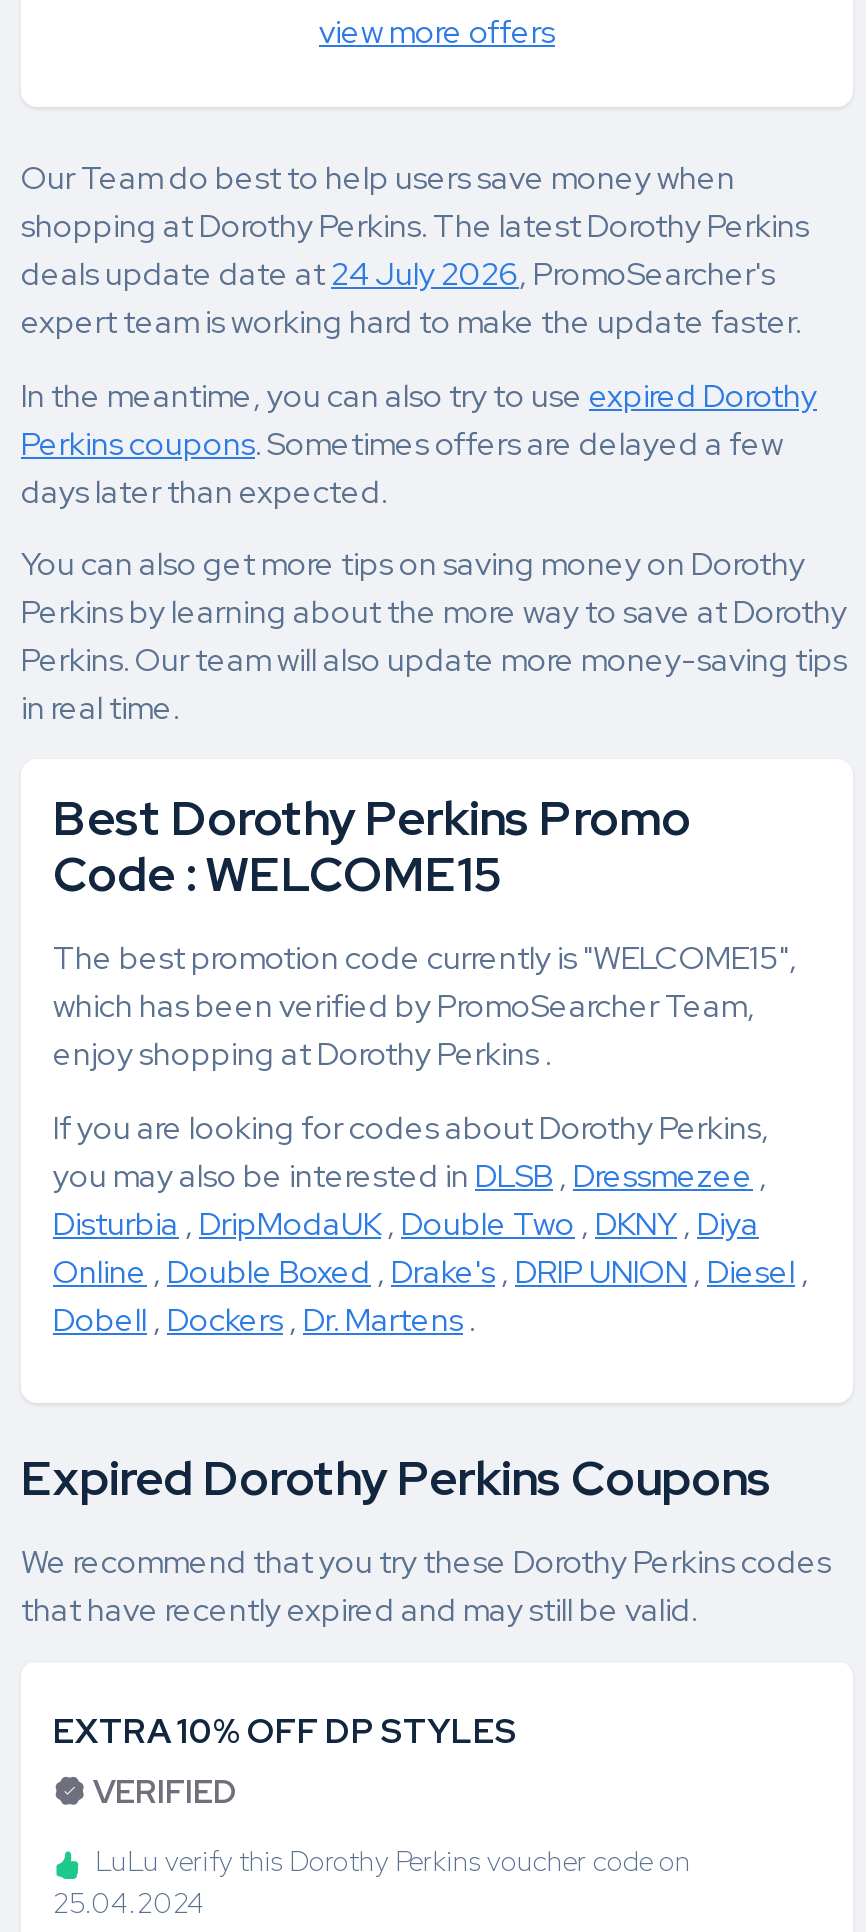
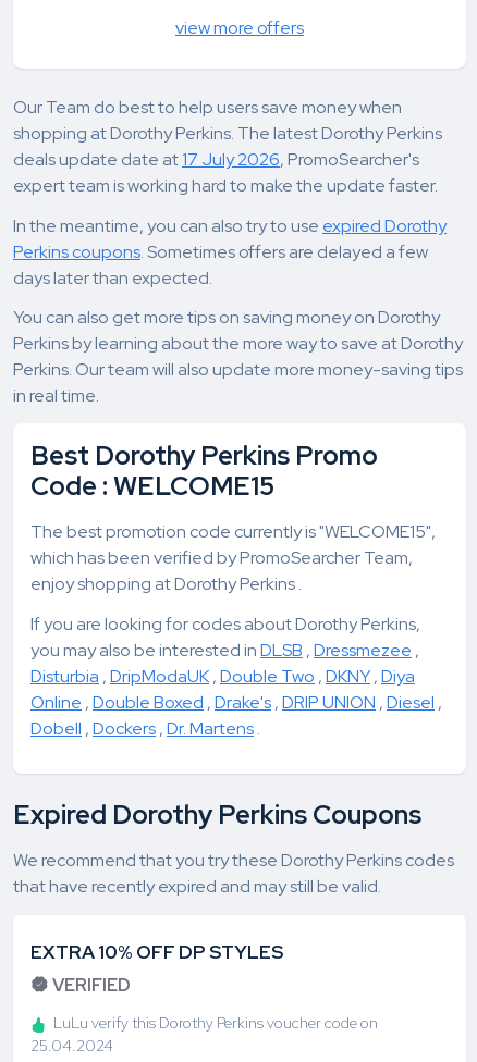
[21,253,775,295] deals update date at 24 July 2026, PromoSearcher's -> [13,148,419,171] deals update date at 17 July 2026, PromoSearcher's

